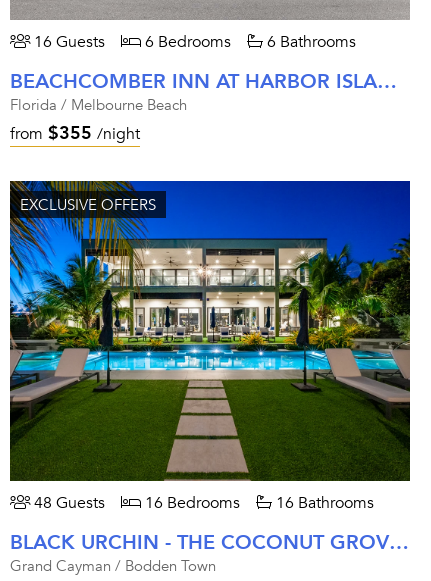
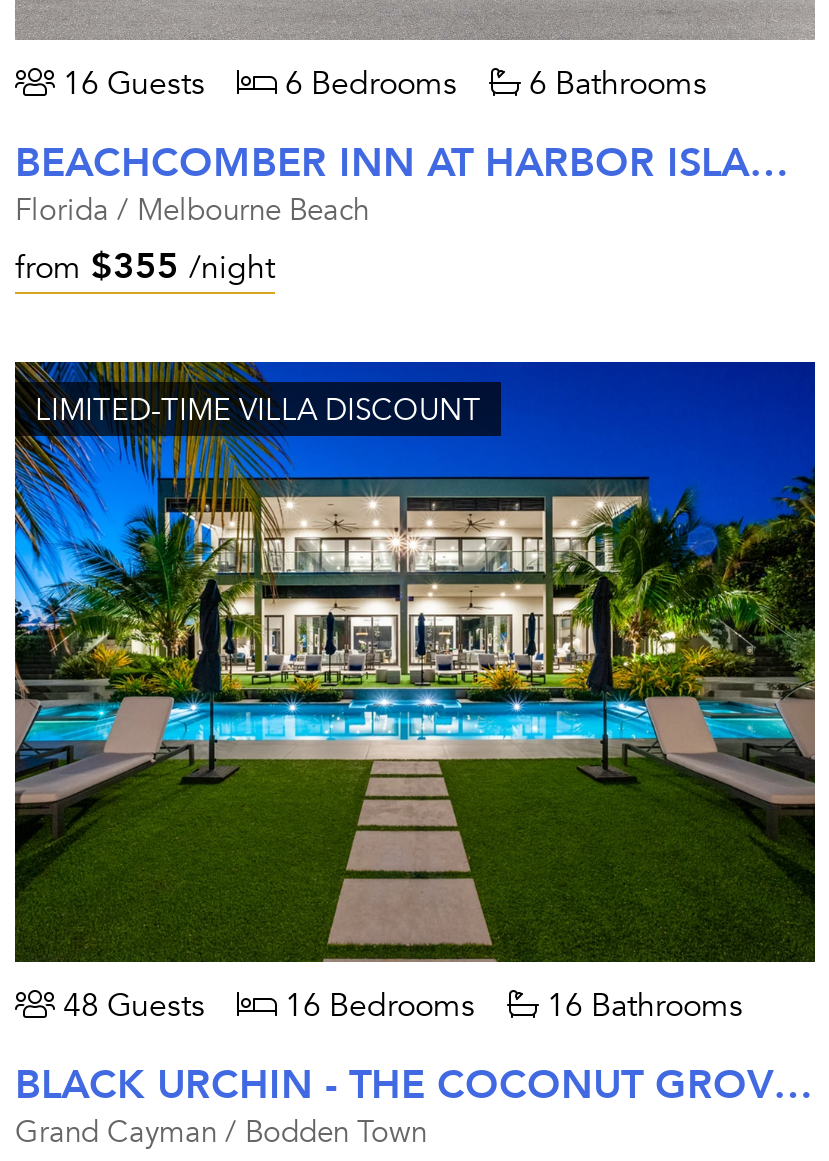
[20,195,156,215] EXCLUSIVE OFFERS -> [35,390,481,430] LIMITED-TIME VILLA DISCOUNT

